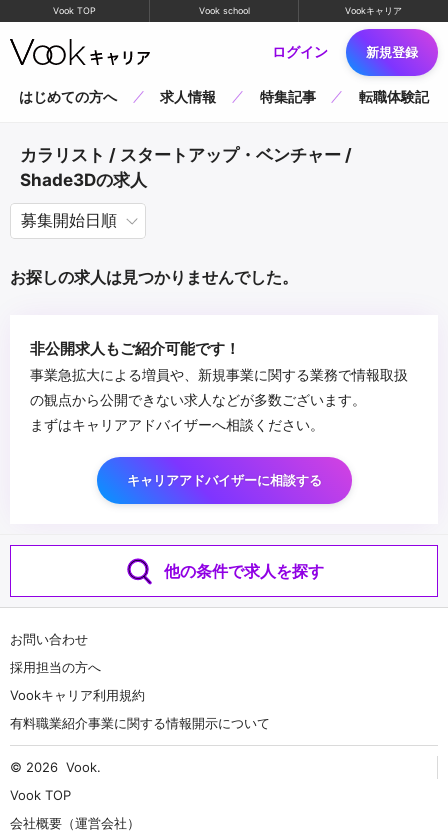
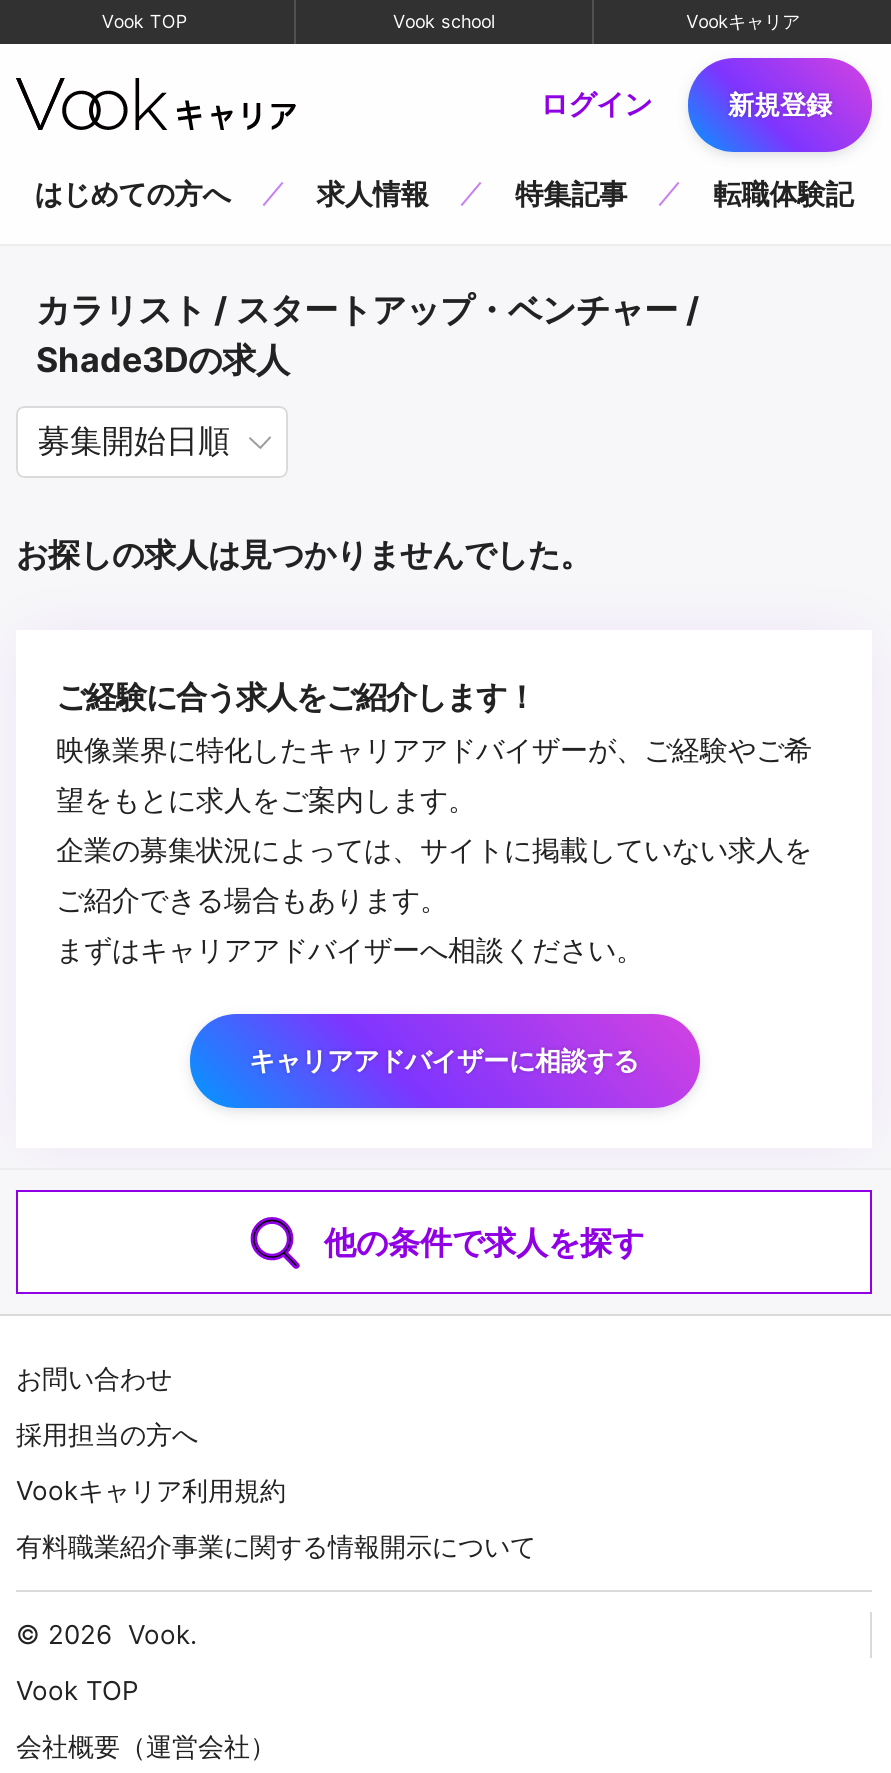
[30,339,408,408] 非公開求人もご紹介可能です！ | 事業急拡大による増員や、新規事業に関する業務で情報取扱 | の観点から公開できない求人などが多数ございます。 -> [56,678,812,916] ご経験に合う求人をご紹介します！ | 映像業界に特化したキャリアアドバイザーが、ご経験やご希 | 望をもとに求人をご案内します。 | 企業の募集状況によっては、サイトに掲載していない求人を | ご紹介できる場合もあります。

